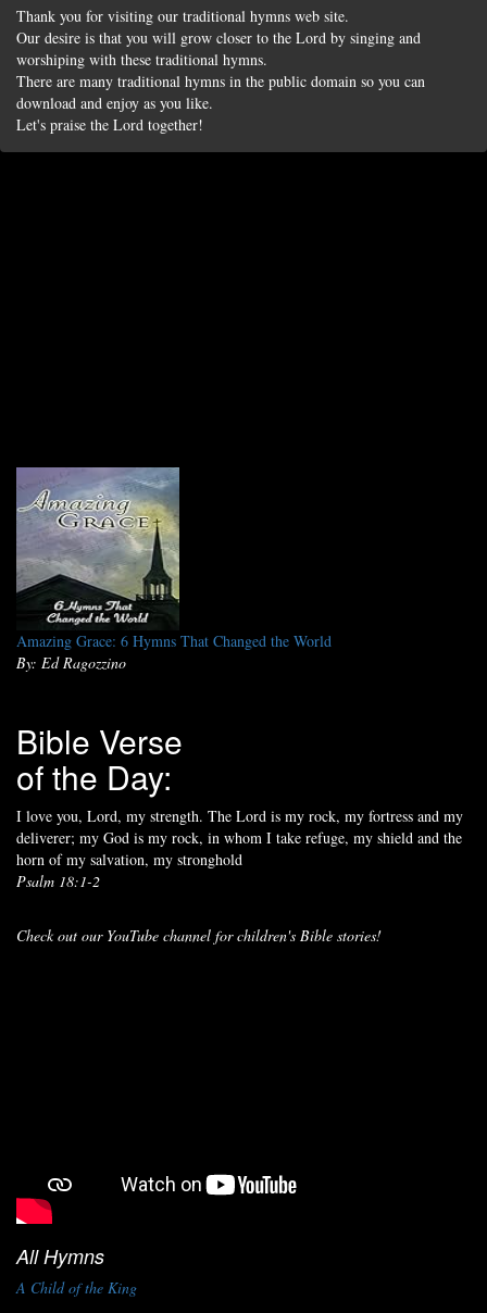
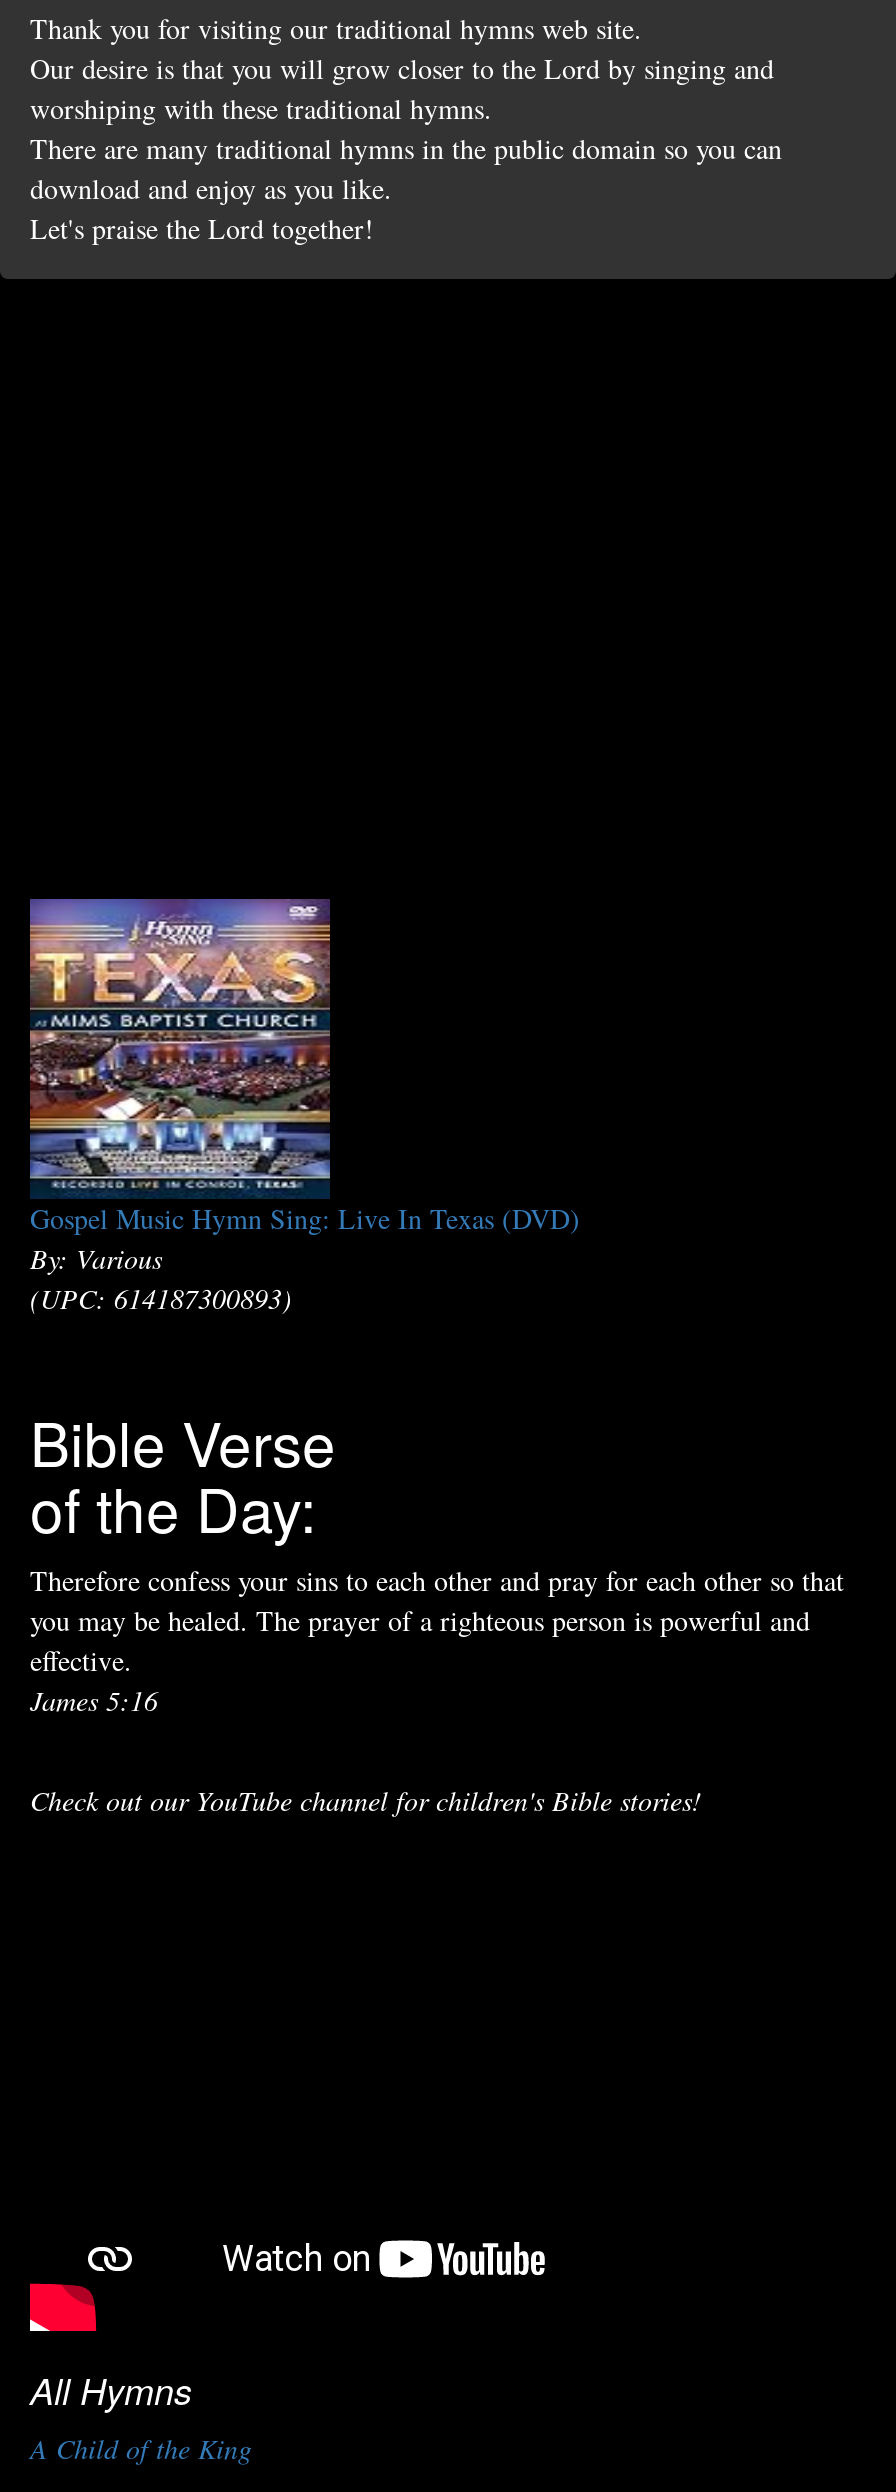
[15,466,332,673] [image] | Amazing Grace: 6 Hymns That Changed the World | By: Ed Ragozzino -> [28,897,580,1317] [image] | Gospel Music Hymn Sing: Live In Texas (DVD) | By: Various | (UPC: 614187300893)
[16,805,463,891] I love you, Lord, my strength. The Lord is my rock, my fortress and my | deliverer; my God is my rock, in whom I take refuge, my shield and the | horn of my salvation, my stronghold | Psalm 18:1-2 -> [30,1561,844,1719] Therefore confess your sins to each other and pray for each other so that | you may be healed. The prayer of a righteous person is powerful and | effective. | James 5:16

